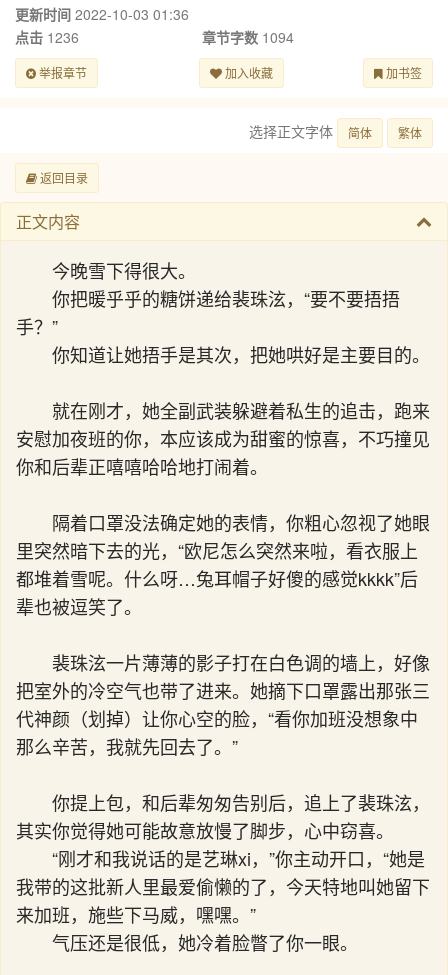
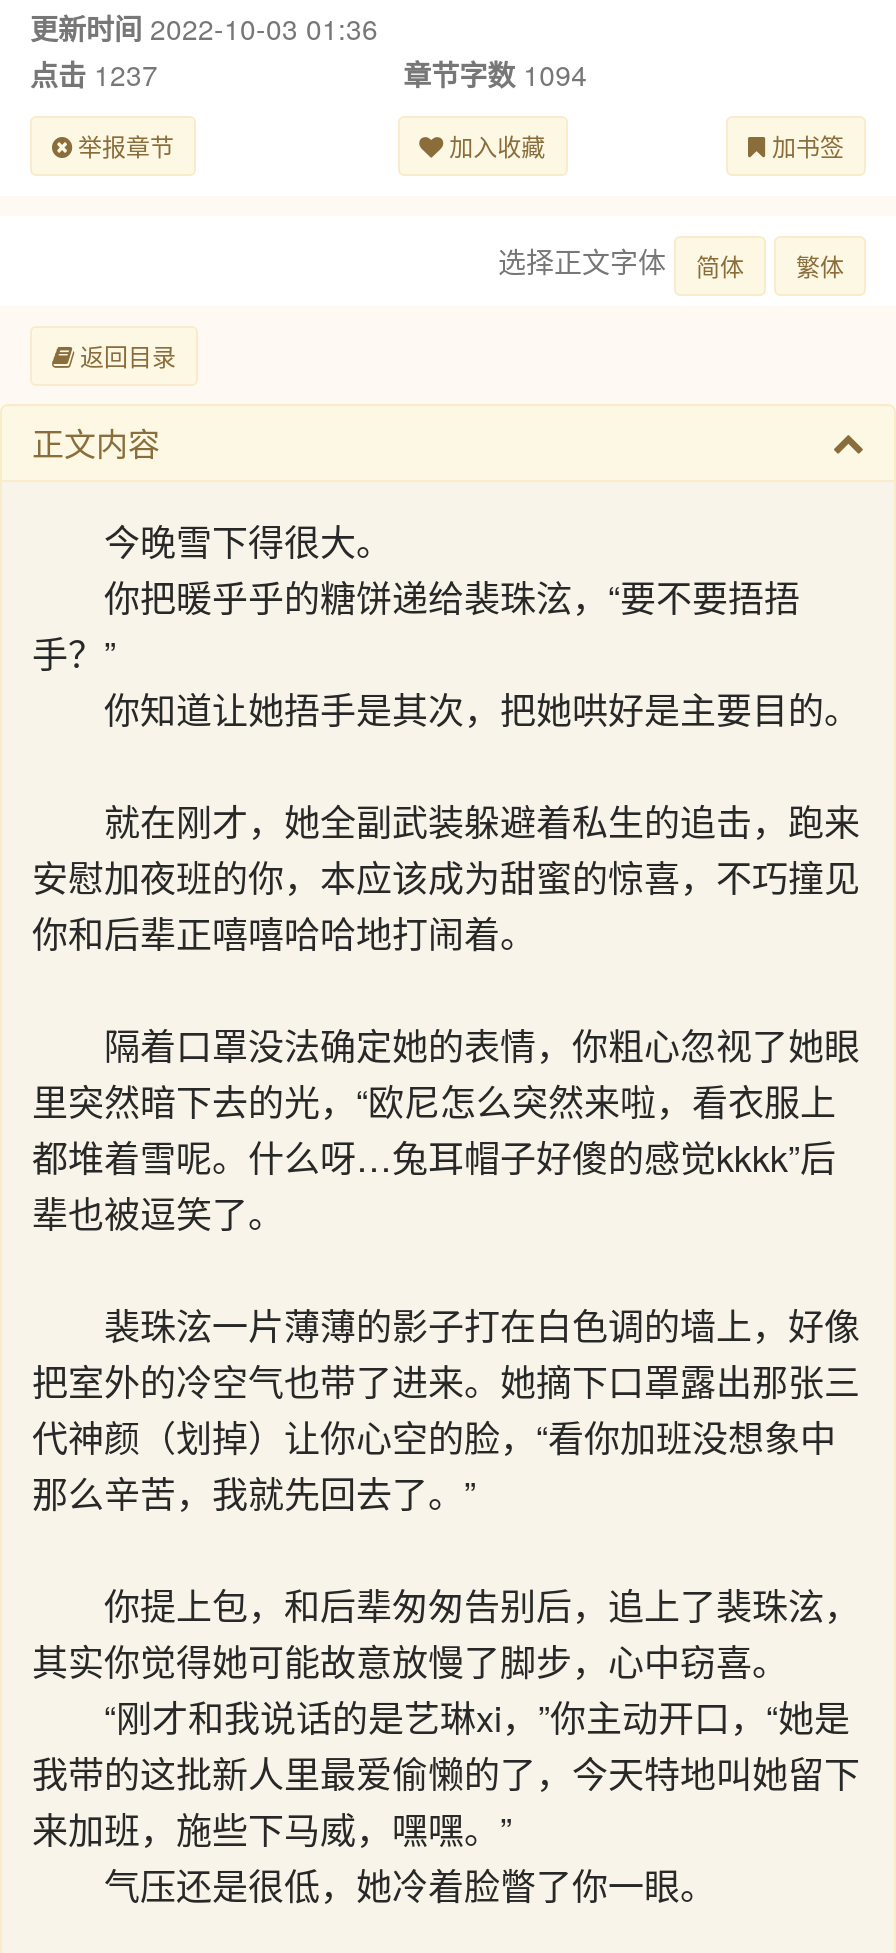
[15,27,79,47] 点击1236 -> [30,54,158,94] 点击1237

